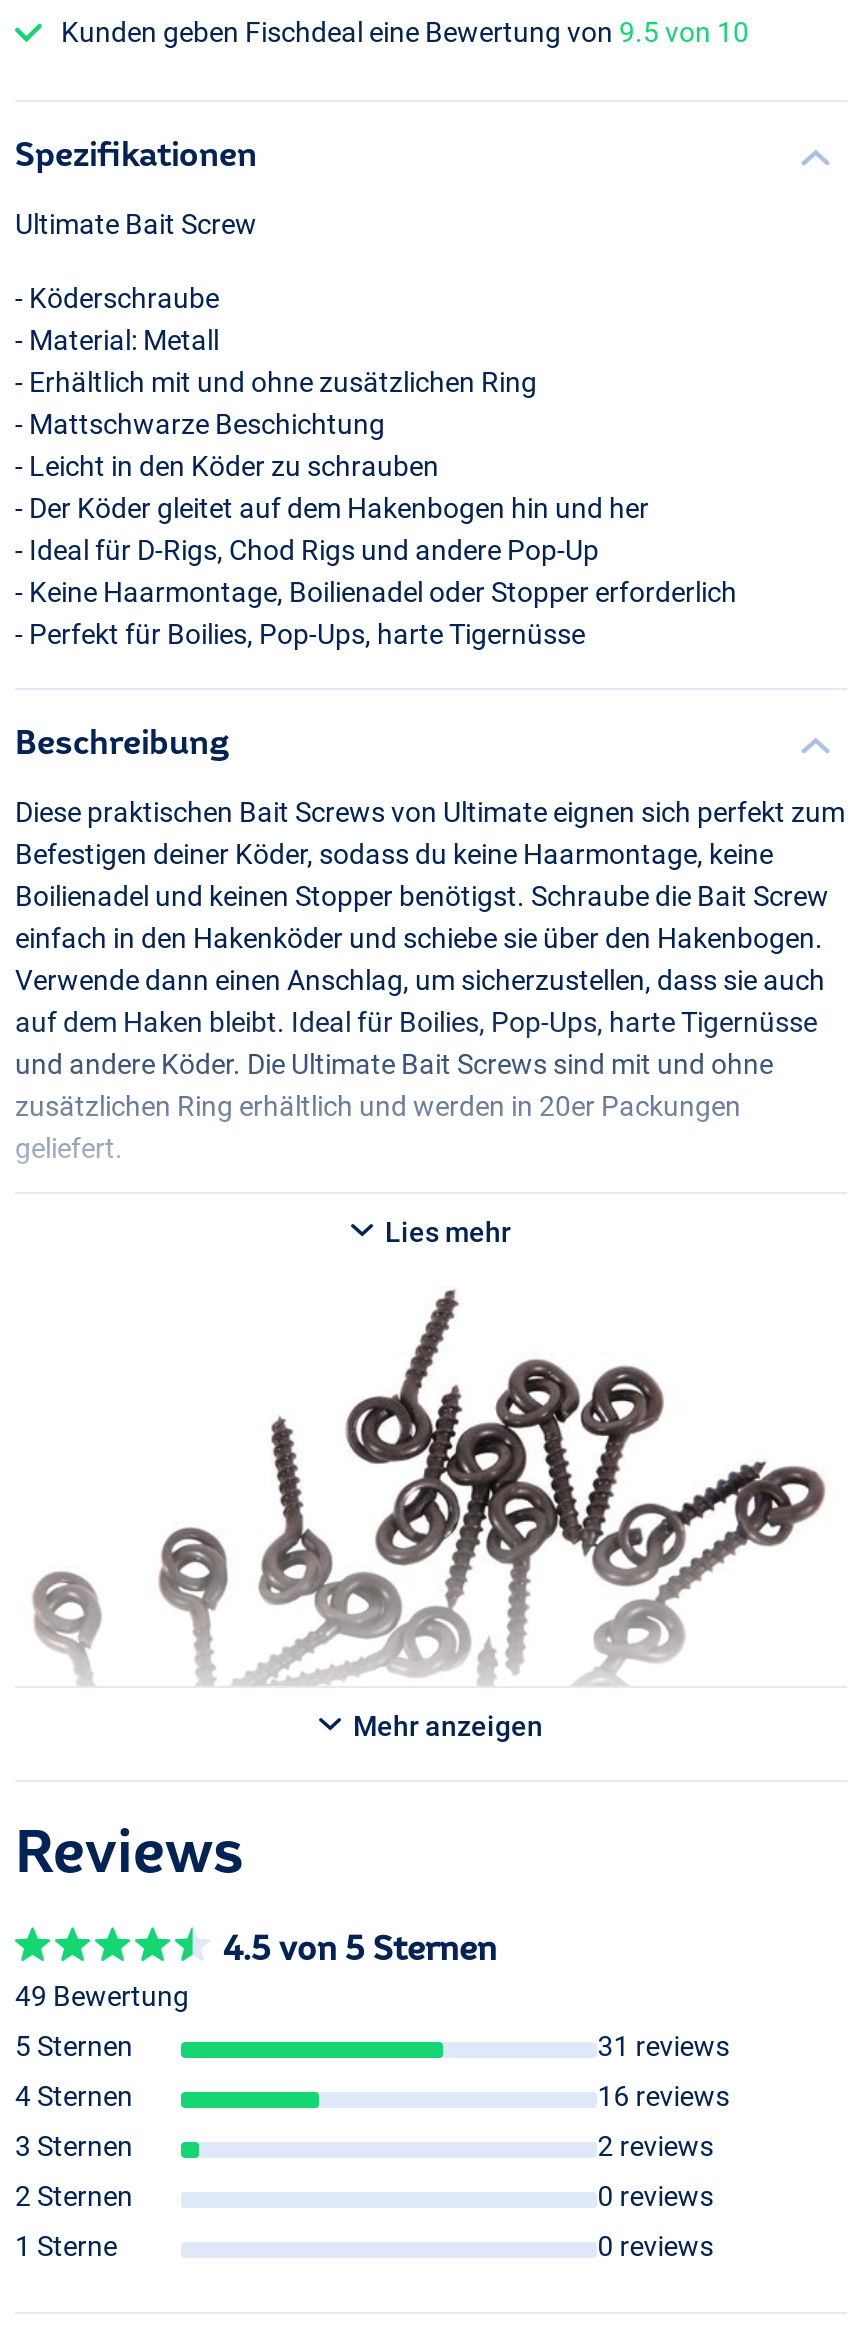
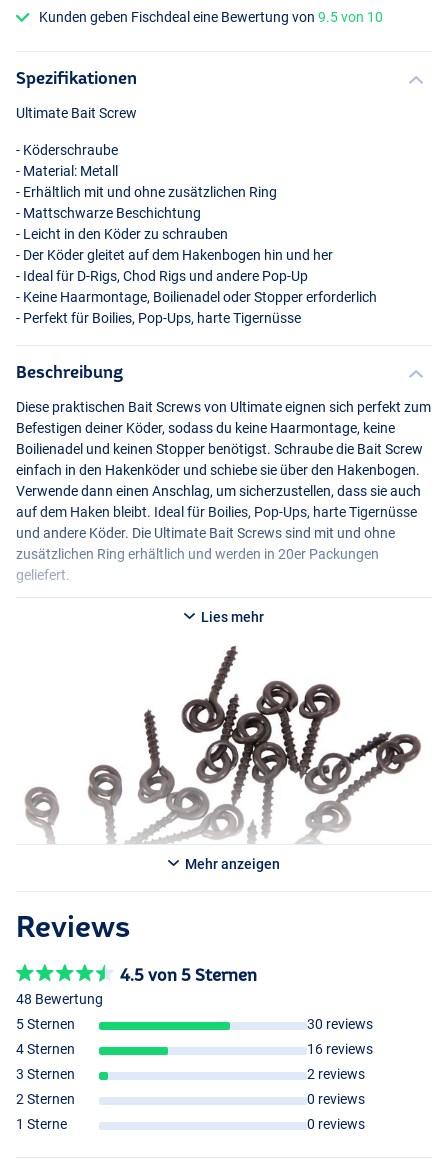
[15,1980,189,2012] 49 Bewertung -> [16,991,103,1007] 48 Bewertung
[597,2030,729,2062] 31 reviews -> [307,1016,373,1032] 30 reviews

